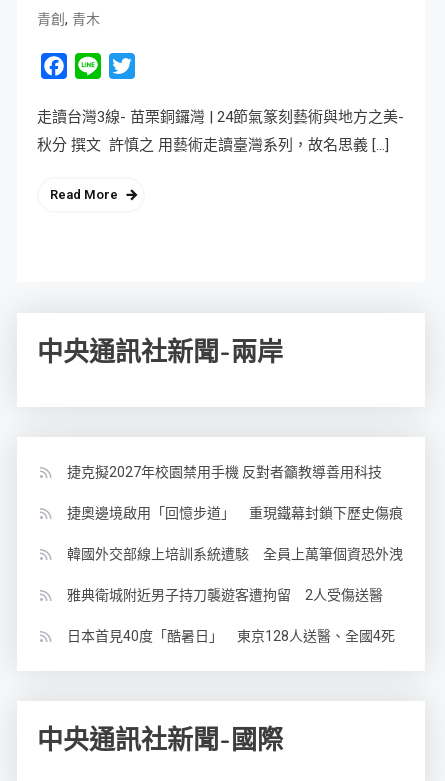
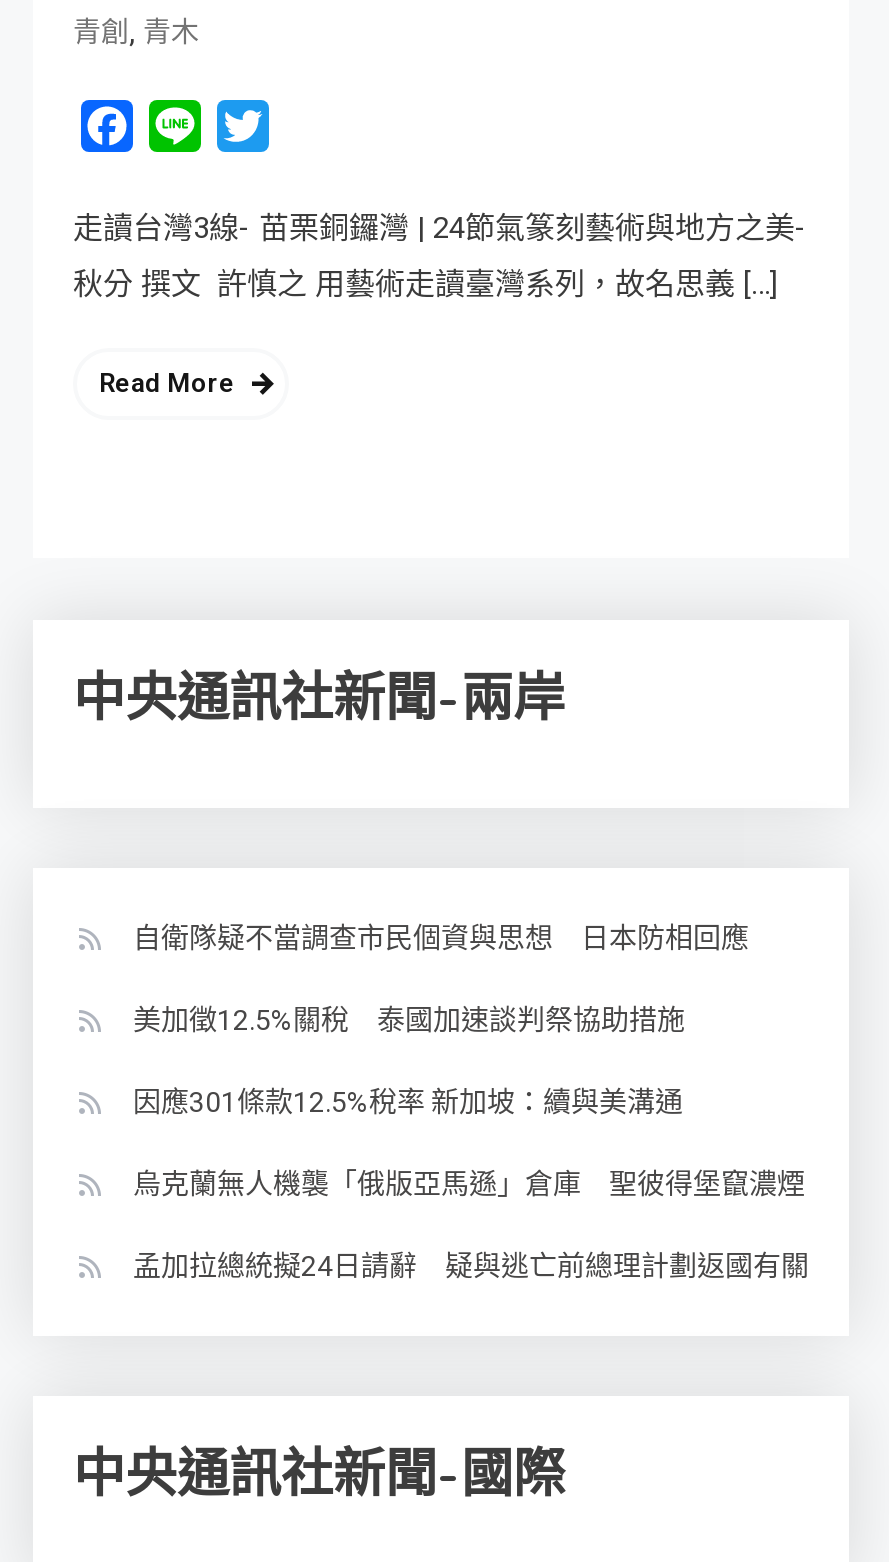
[67,463,382,479] 捷克擬2027年校園禁用手機 反對者籲教導善用科技 -> [133,921,749,953] 自衛隊疑不當調查市民個資與思想 日本防相回應
[67,504,403,520] 捷奧邊境啟用「回憶步道」 重現鐵幕封鎖下歷史傷痕 -> [133,1003,685,1035] 美加徵12.5%關稅 泰國加速談判祭協助措施
[67,545,403,561] 韓國外交部線上培訓系統遭駭 全員上萬筆個資恐外洩 -> [133,1085,683,1117] 因應301條款12.5%稅率 新加坡：續與美溝通
[67,586,383,602] 雅典衛城附近男子持刀襲遊客遭拘留 2人受傷送醫 -> [133,1167,805,1199] 烏克蘭無人機襲「俄版亞馬遜」倉庫 聖彼得堡竄濃煙
[67,627,395,643] 日本首見40度「酷暑日」 東京128人送醫、全國4死 -> [133,1249,809,1281] 孟加拉總統擬24日請辭 疑與逃亡前總理計劃返國有關

